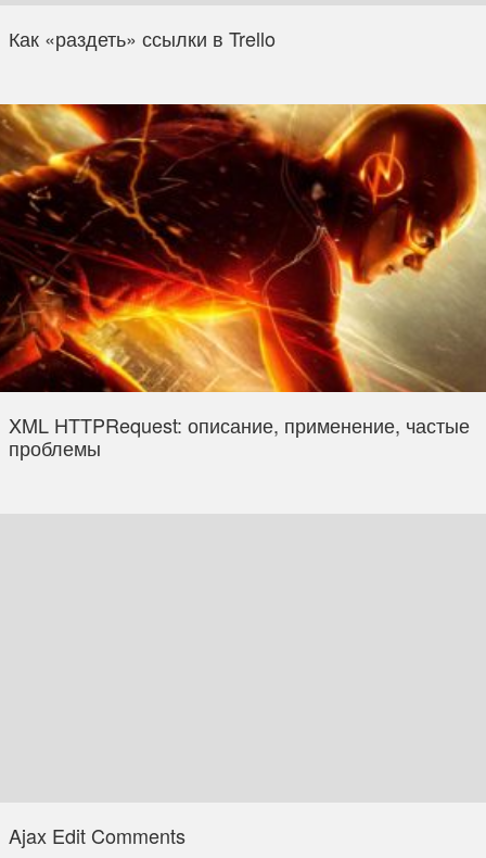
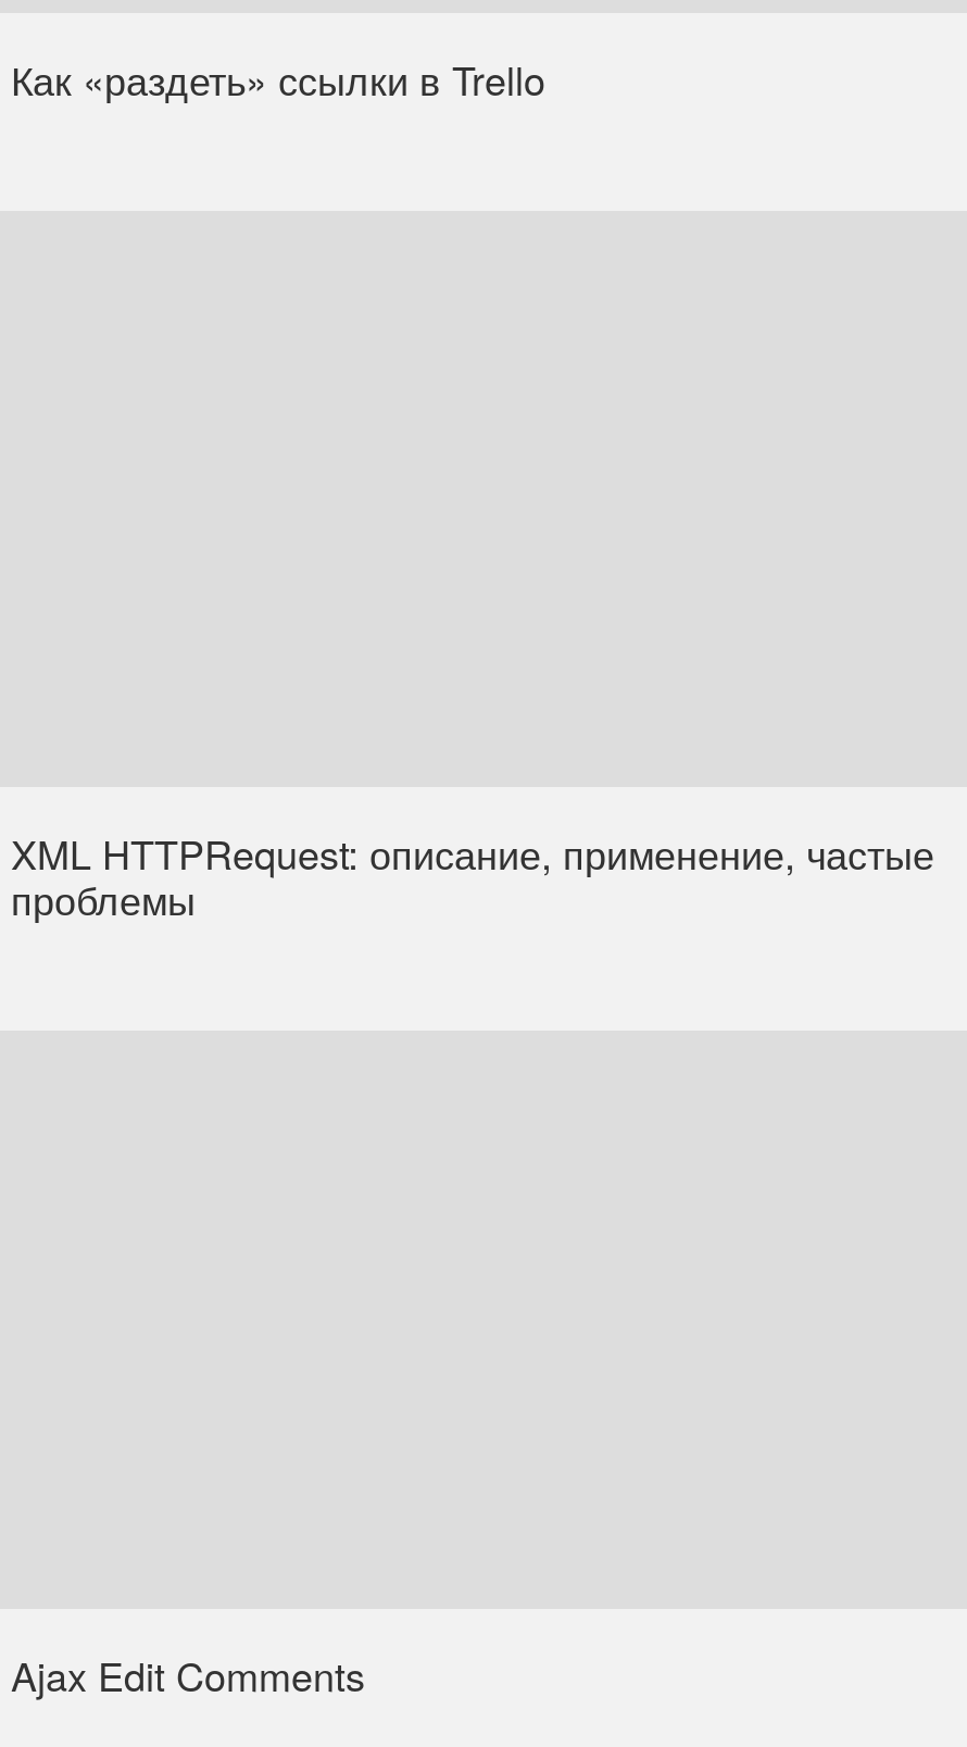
[3,103,483,393] [image] -> none

